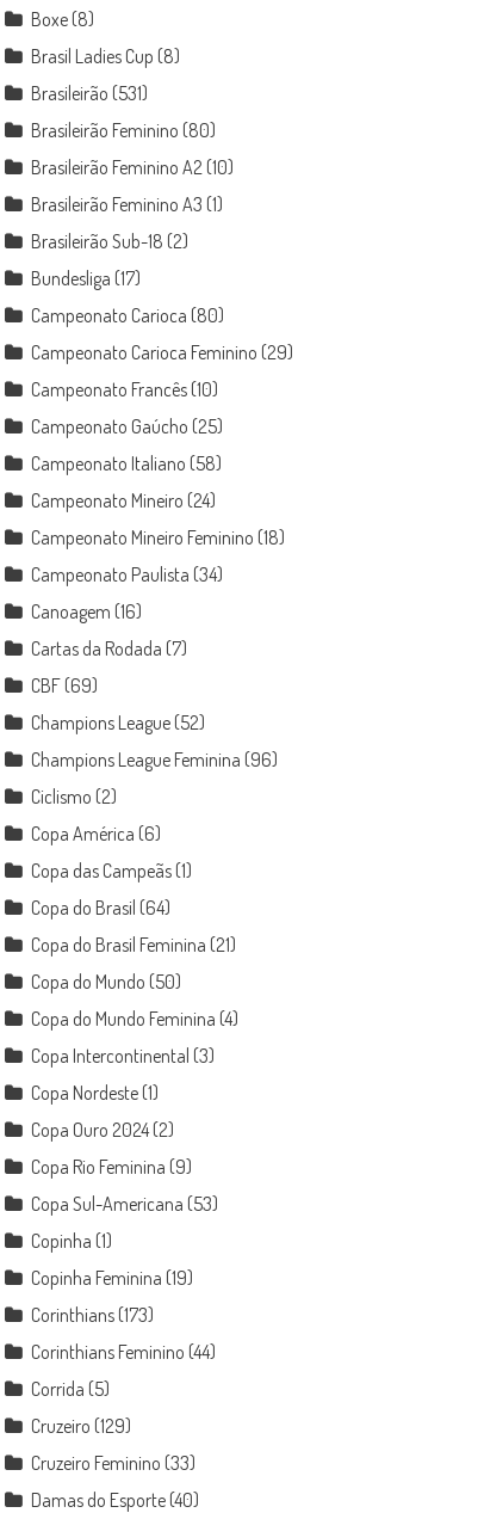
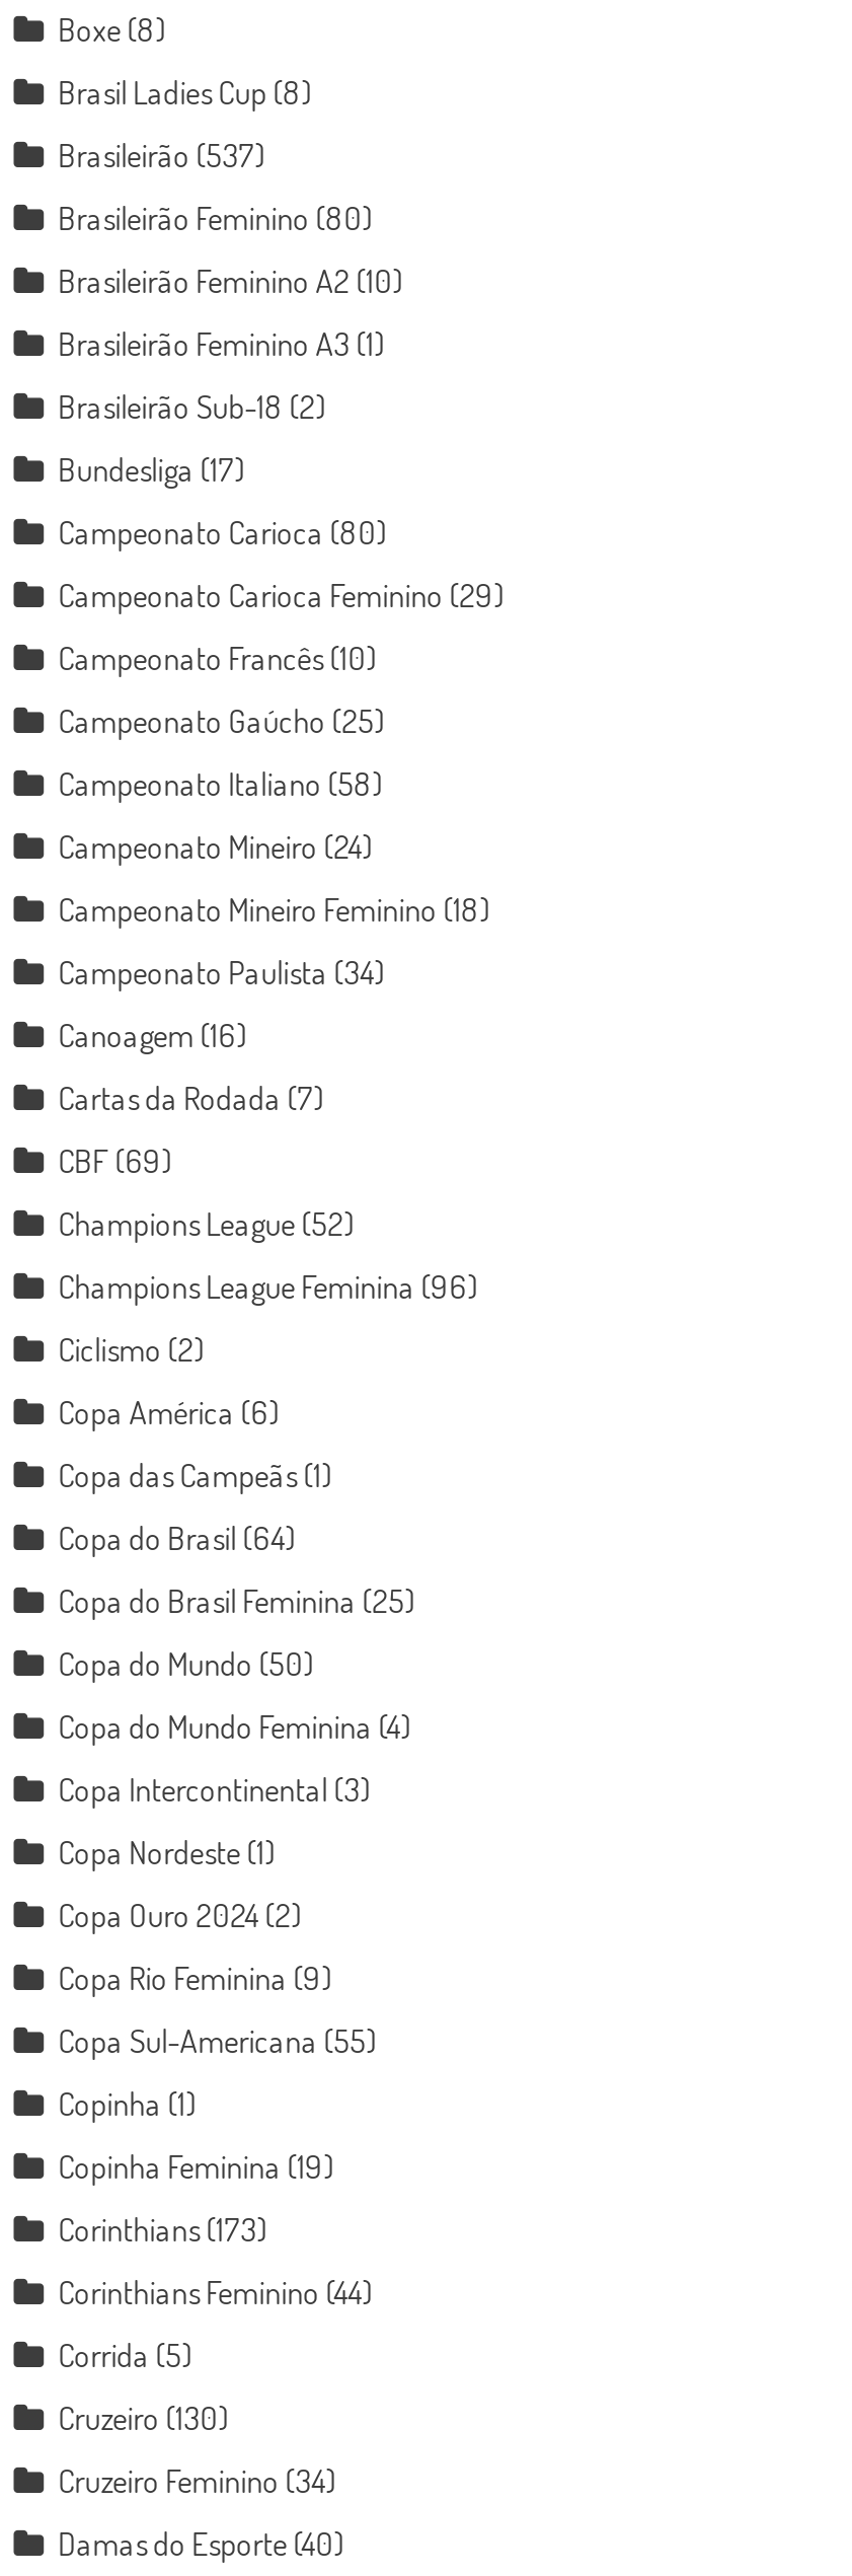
[31,81,147,105] Brasileirão (531) -> [58,135,265,175] Brasileirão (537)
[31,933,236,957] Copa do Brasil Feminina (21) -> [58,1580,415,1621] Copa do Brasil Feminina (25)
[31,1192,218,1216] Copa Sul-Americana (53) -> [58,2020,376,2061] Copa Sul-Americana (55)
[31,1414,131,1438] Cruzeiro (129) -> [58,2398,228,2438] Cruzeiro (130)
[31,1451,195,1475] Cruzeiro Feminino (33) -> [58,2460,336,2501] Cruzeiro Feminino (34)

